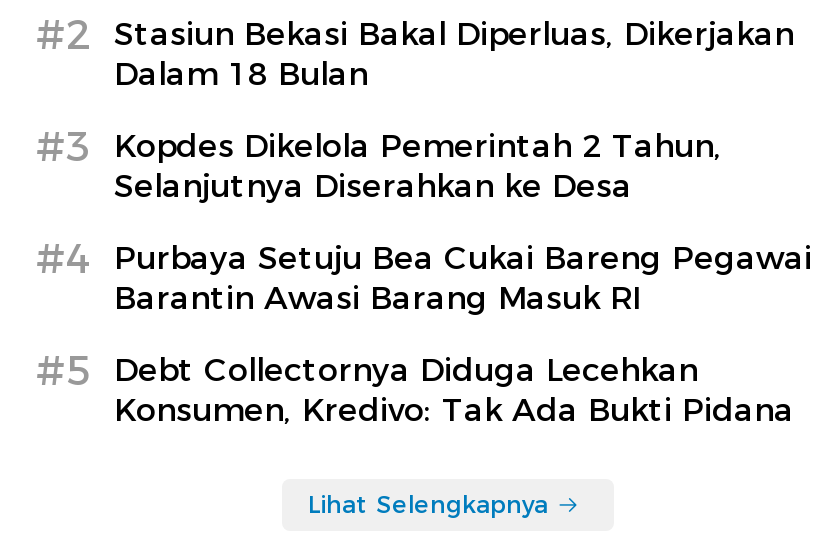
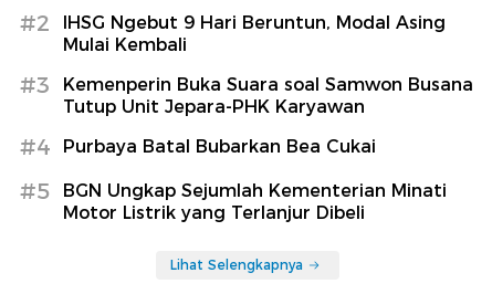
[114,15,794,93] Stasiun Bekasi Bakal Diperluas, Dikerjakan | Dalam 18 Bulan -> [63,12,446,55] IHSG Ngebut 9 Hari Beruntun, Modal Asing | Mulai Kembali
[114,127,722,205] Kopdes Dikelola Pemerintah 2 Tahun, | Selanjutnya Diserahkan ke Desa -> [63,74,473,117] Kemenperin Buka Suara soal Samwon Busana | Tutup Unit Jepara-PHK Karyawan
[114,239,812,317] Purbaya Setuju Bea Cukai Bareng Pegawai | Barantin Awasi Barang Masuk RI -> [63,136,376,157] Purbaya Batal Bubarkan Bea Cukai
[114,351,794,429] Debt Collectornya Diduga Lecehkan | Konsumen, Kredivo: Tak Ada Bukti Pidana -> [63,180,447,223] BGN Ungkap Sejumlah Kementerian Minati | Motor Listrik yang Terlanjur Dibeli

